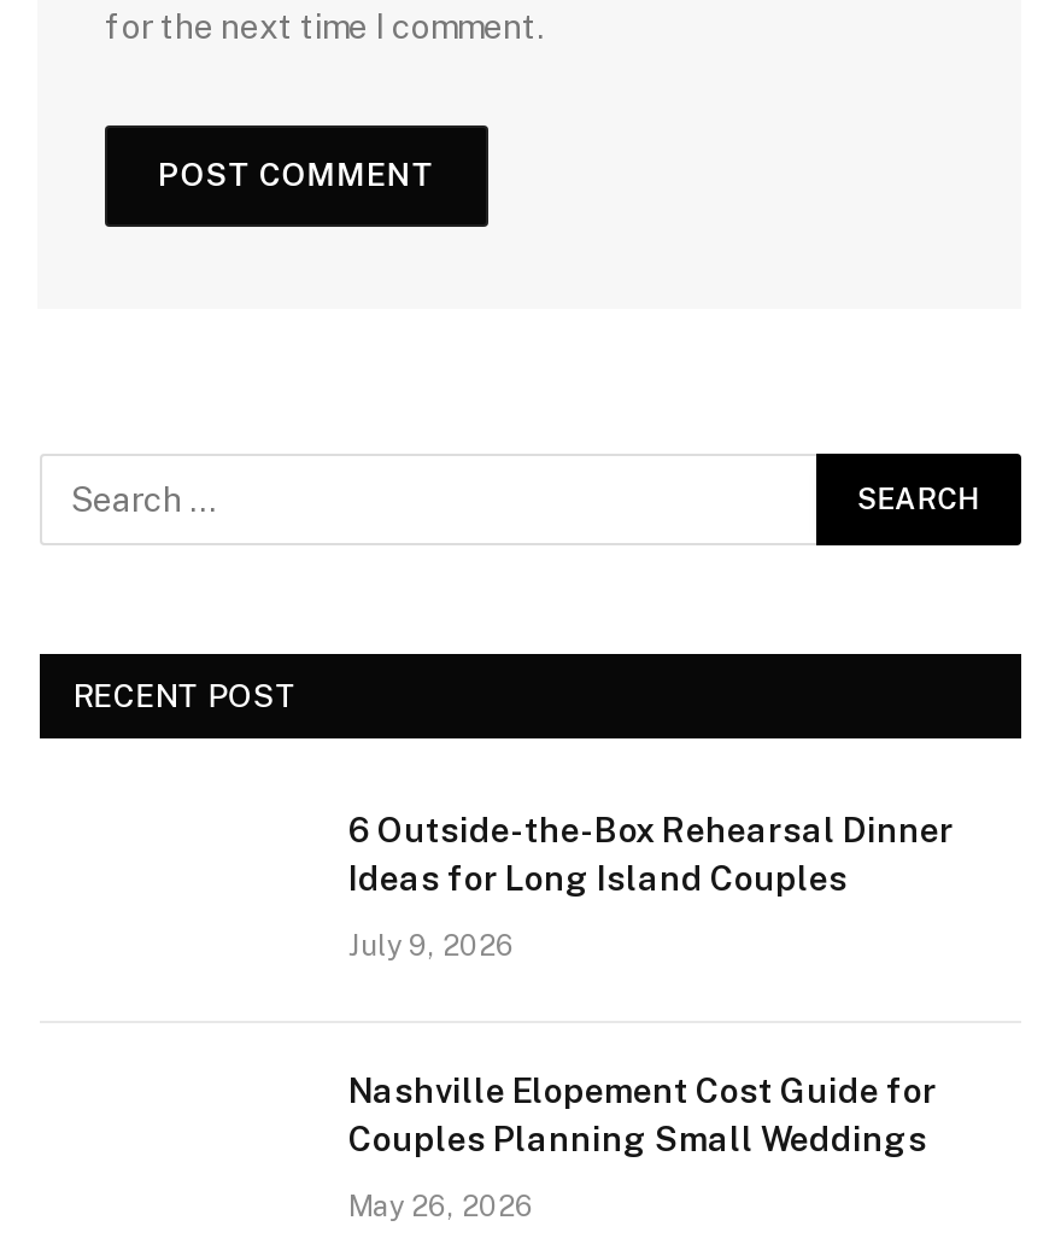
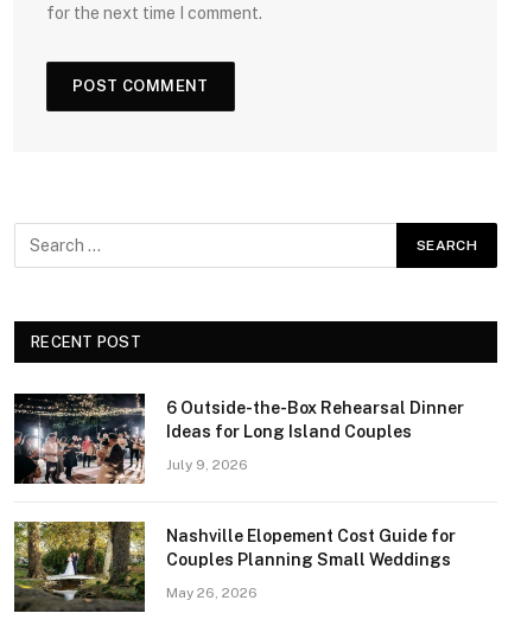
none -> [13,392,146,485] [image]
none -> [13,520,146,613] [image]

